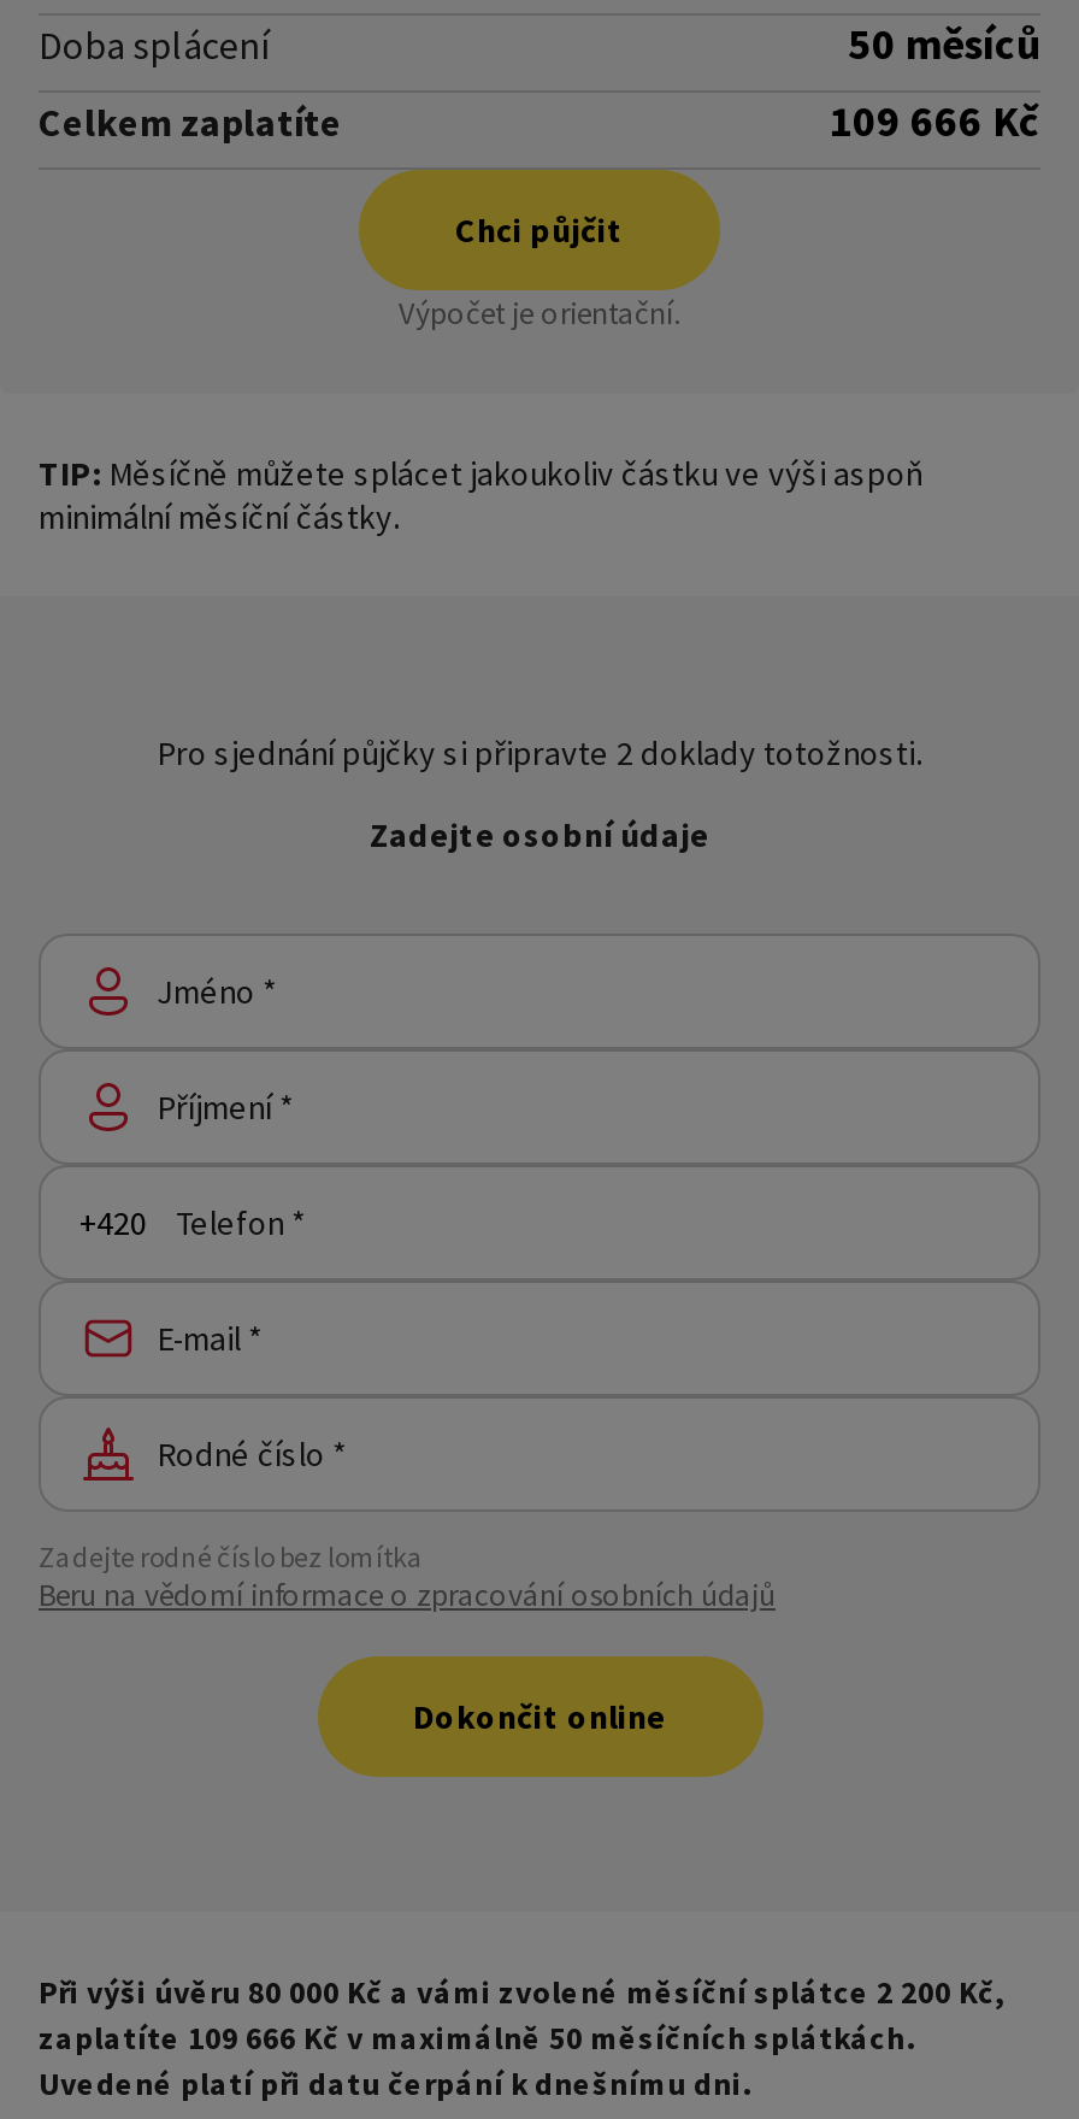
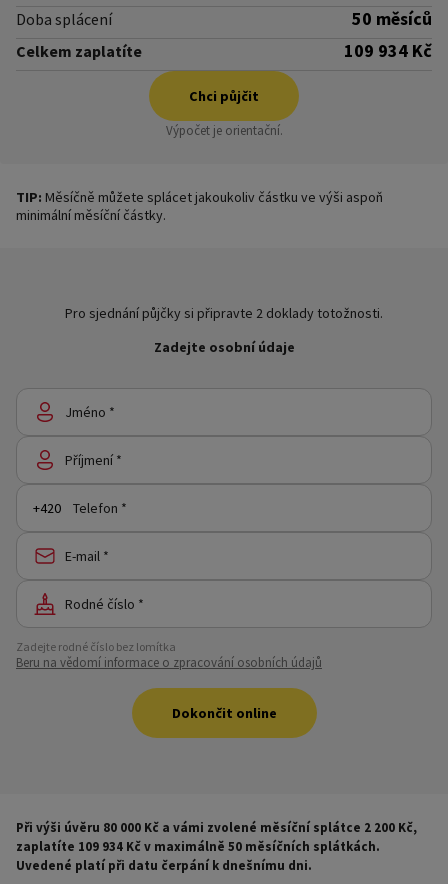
[829,93,1040,148] 109 666 Kč -> [344,39,432,62] 109 934 Kč
[39,2018,915,2059] zaplatíte 109 666 Kč v maximálně 50 měsíčních splátkách. -> [16,838,380,855] zaplatíte 109 934 Kč v maximálně 50 měsíčních splátkách.

